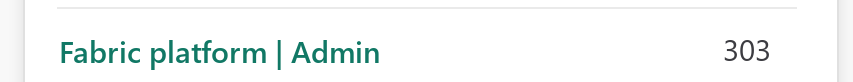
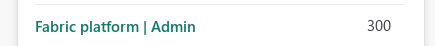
[723,29,771,69] 303 -> [367,15,391,35] 300

